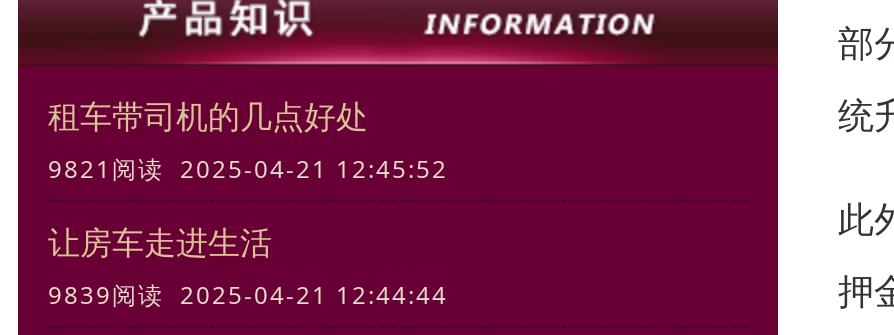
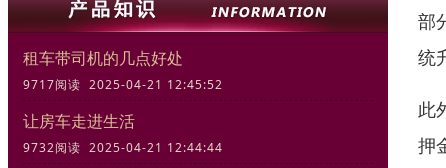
[48,153,448,187] 9821阅读 2025-04-21 12:45:52 -> [23,76,223,93] 9717阅读 2025-04-21 12:45:52
[48,279,448,313] 9839阅读 2025-04-21 12:44:44 -> [23,139,223,156] 9732阅读 2025-04-21 12:44:44

